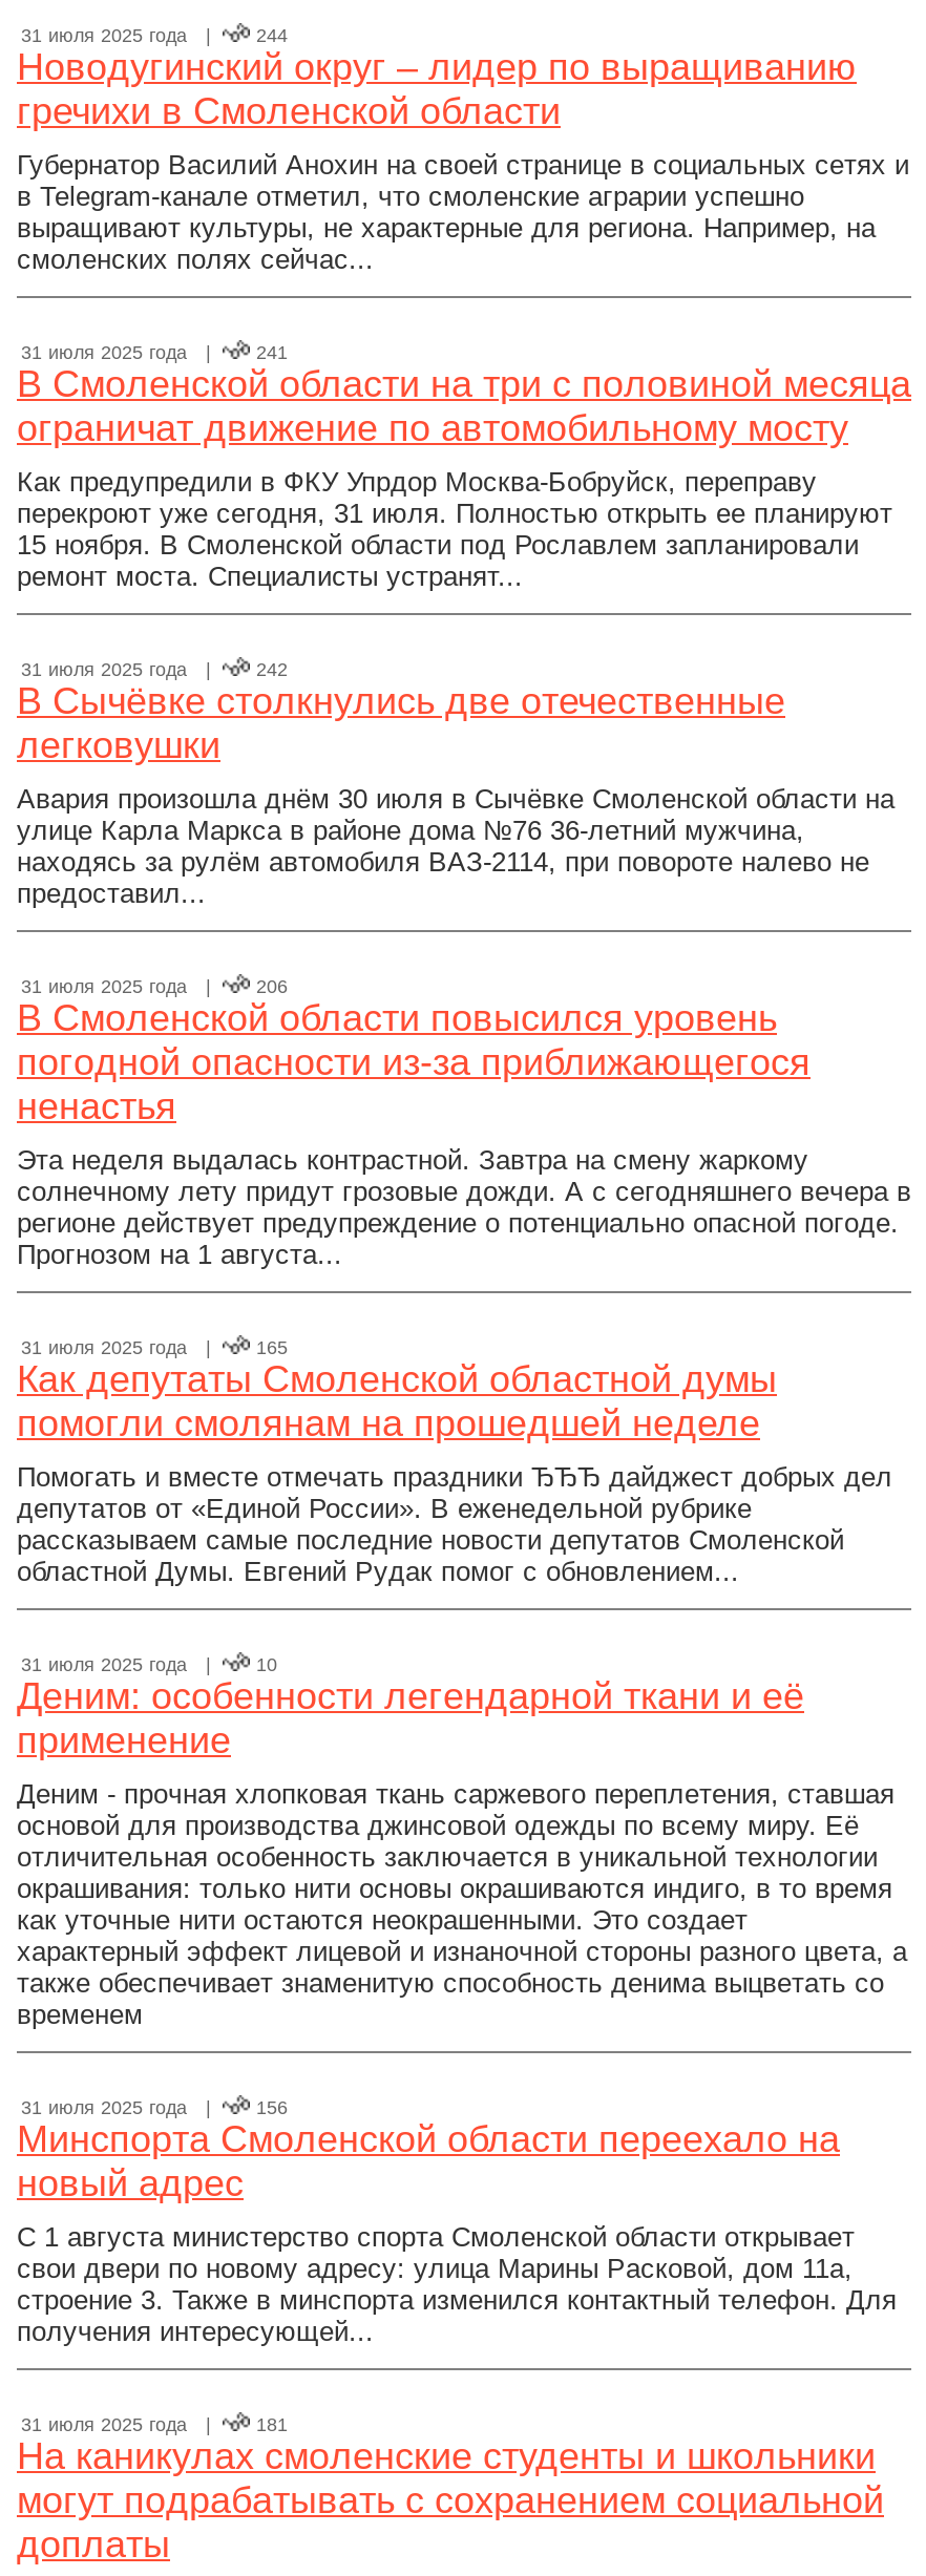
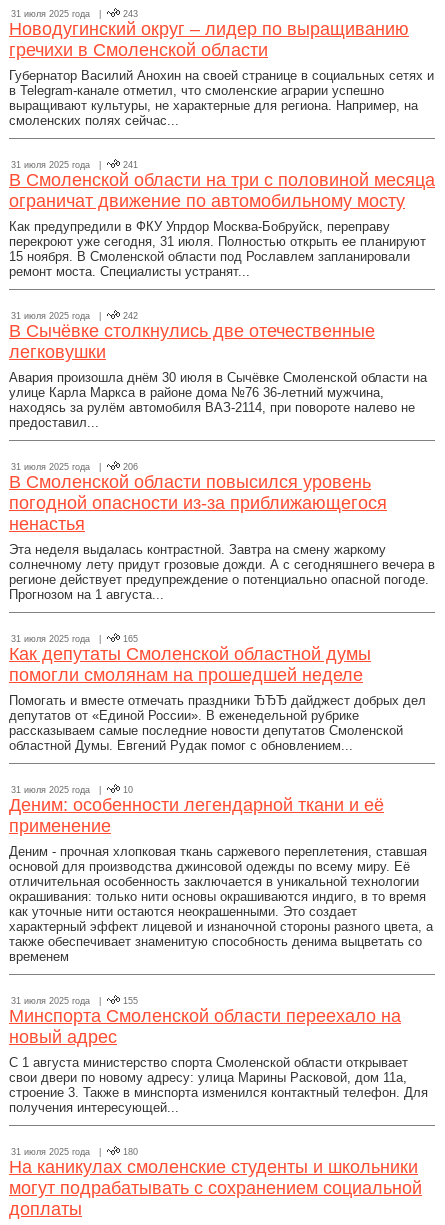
[250,25,288,46] 244 -> [120,9,138,19] 243
[250,2097,288,2118] 156 -> [120,996,138,1006] 155
[250,2414,288,2435] 181 -> [120,1147,138,1157] 180

